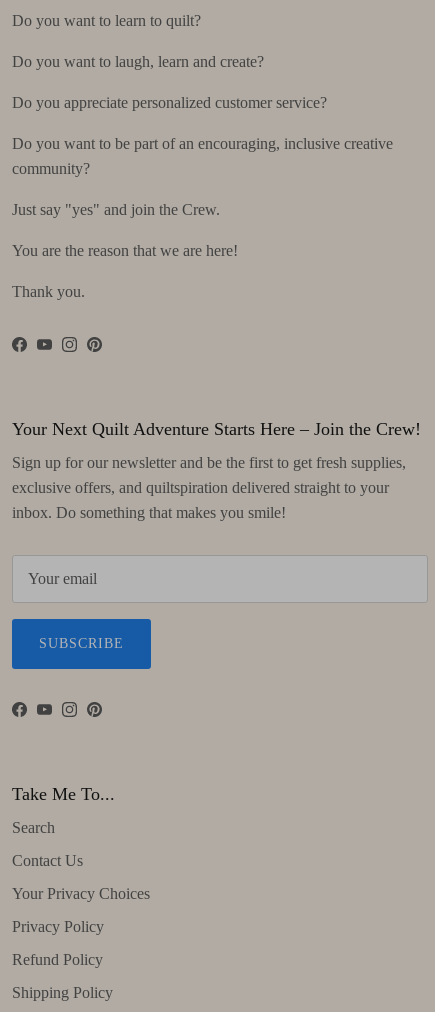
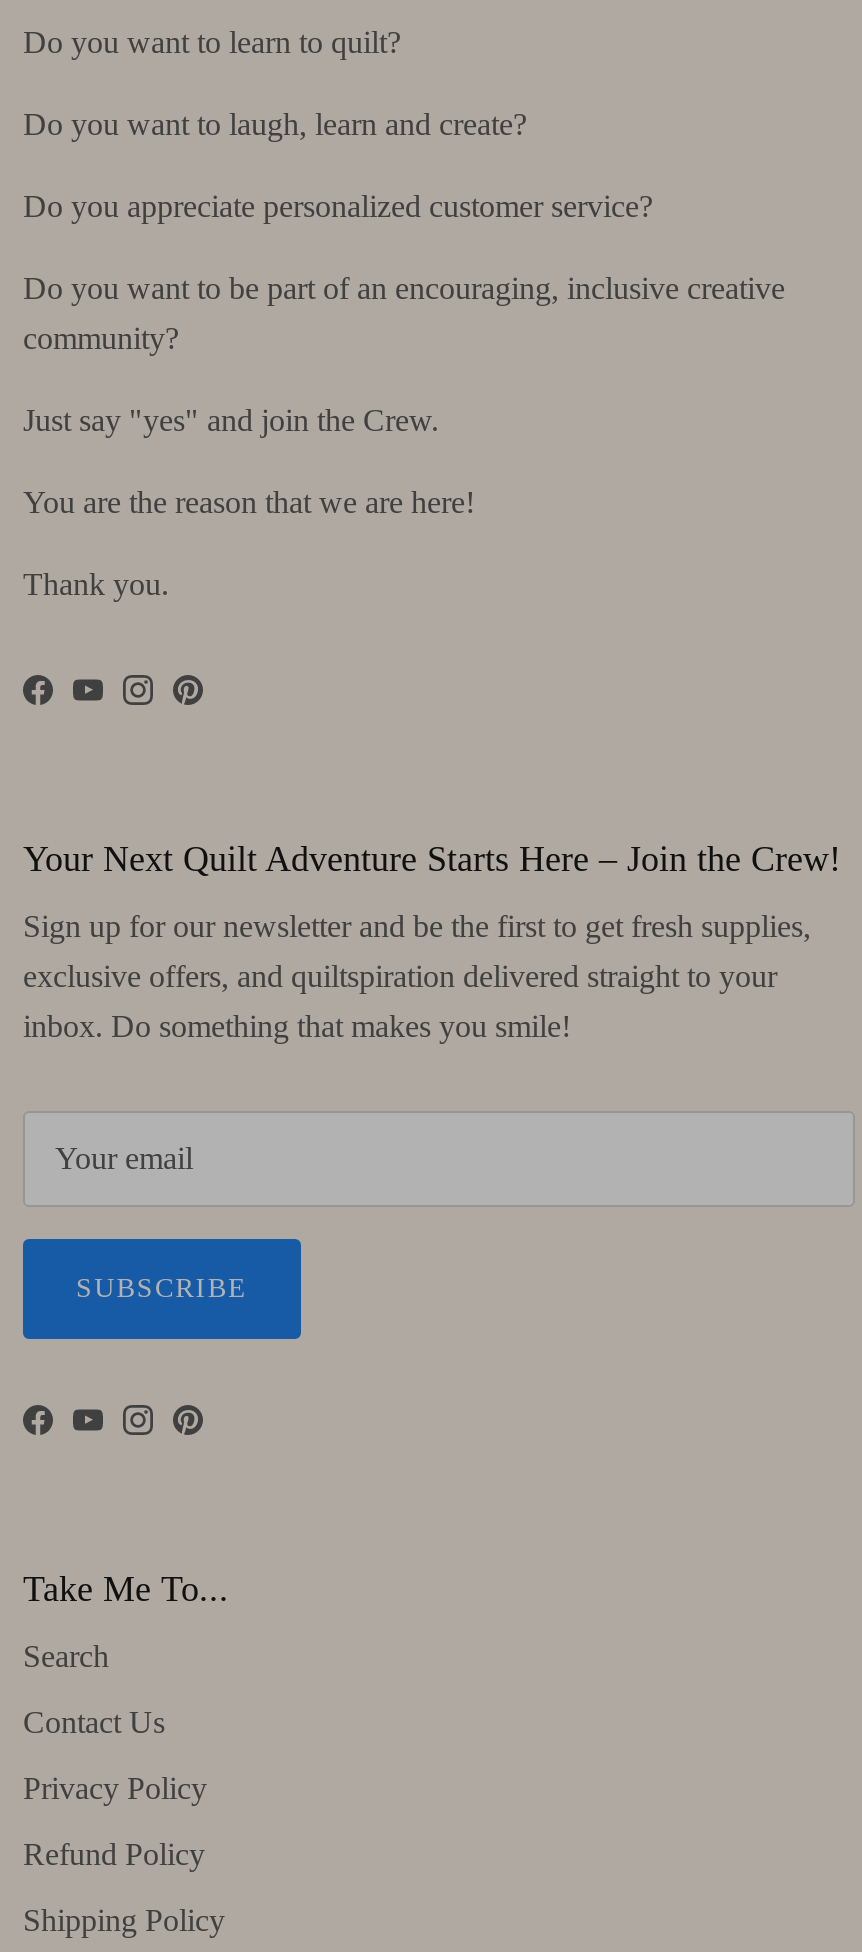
[12,885,150,902] Your Privacy Choices -> none

